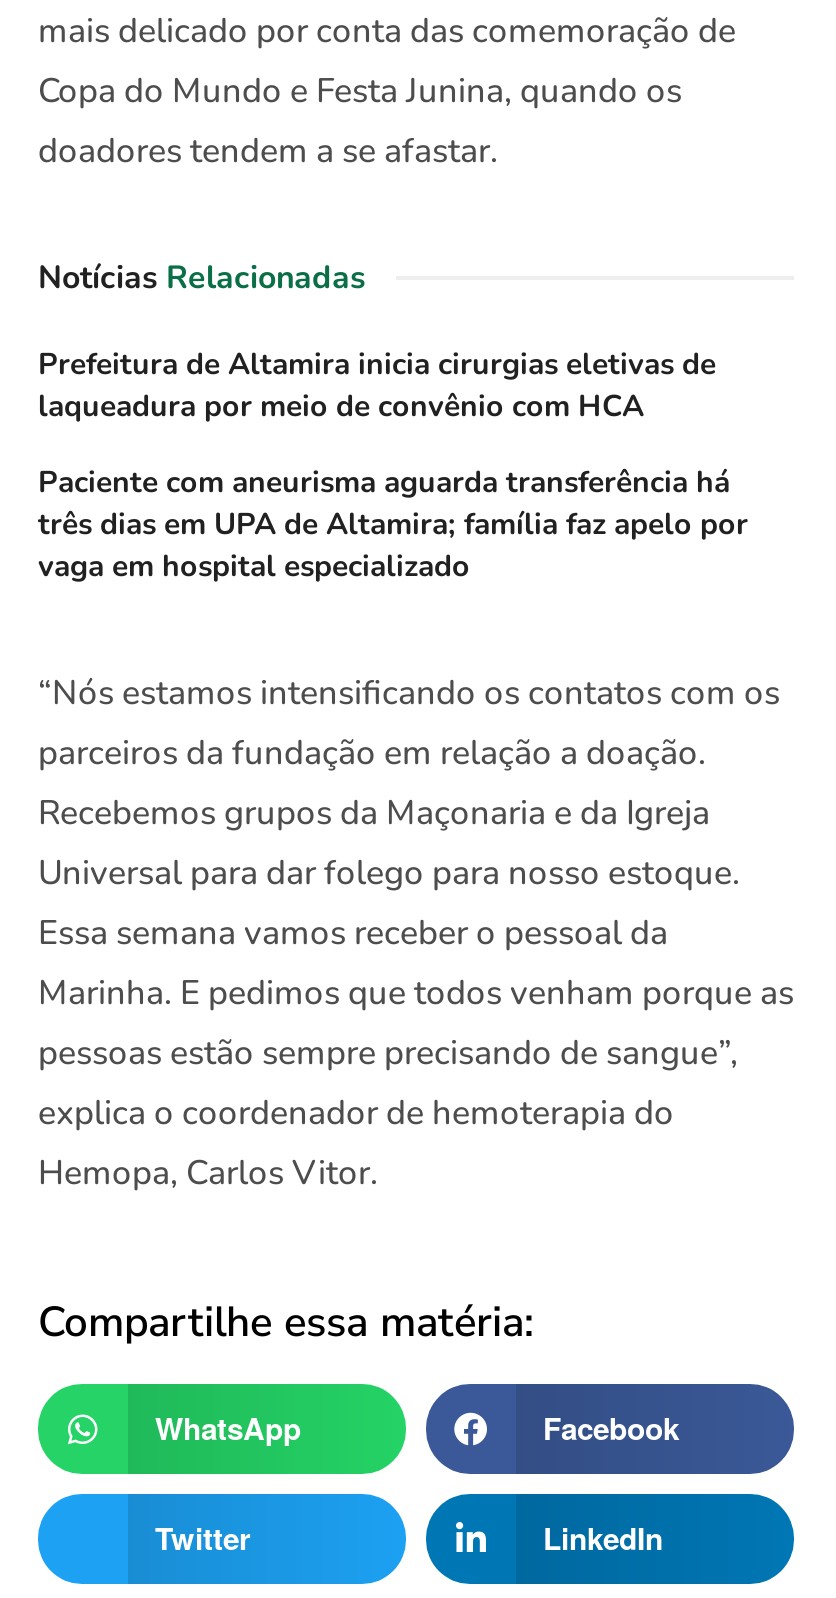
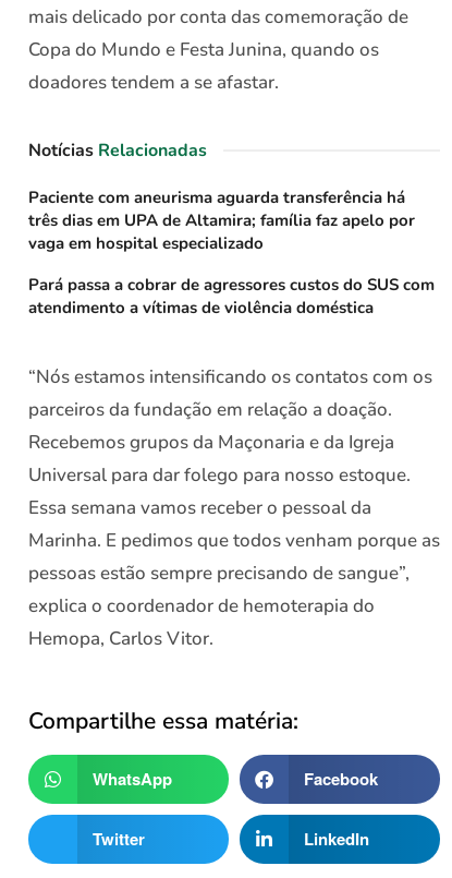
[38,343,716,425] Prefeitura de Altamira inicia cirurgias eletivas de | laqueadura por meio de convênio com HCA -> none
moved [38,461,748,585] -> [28,187,415,255]: Paciente com aneurisma aguarda transferência há | três dias em UPA de Altamira; família faz apelo por | vaga em hospital especializado
none -> [28,274,435,319] Pará passa a cobrar de agressores custos do SUS com | atendimento a vítimas de violência doméstica

